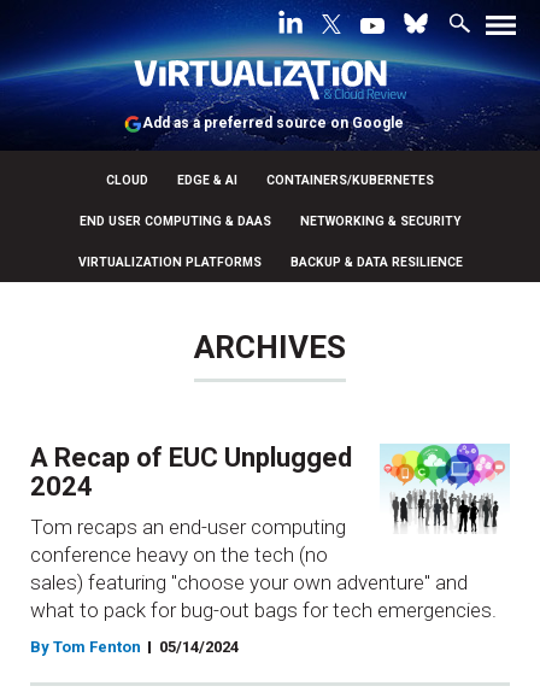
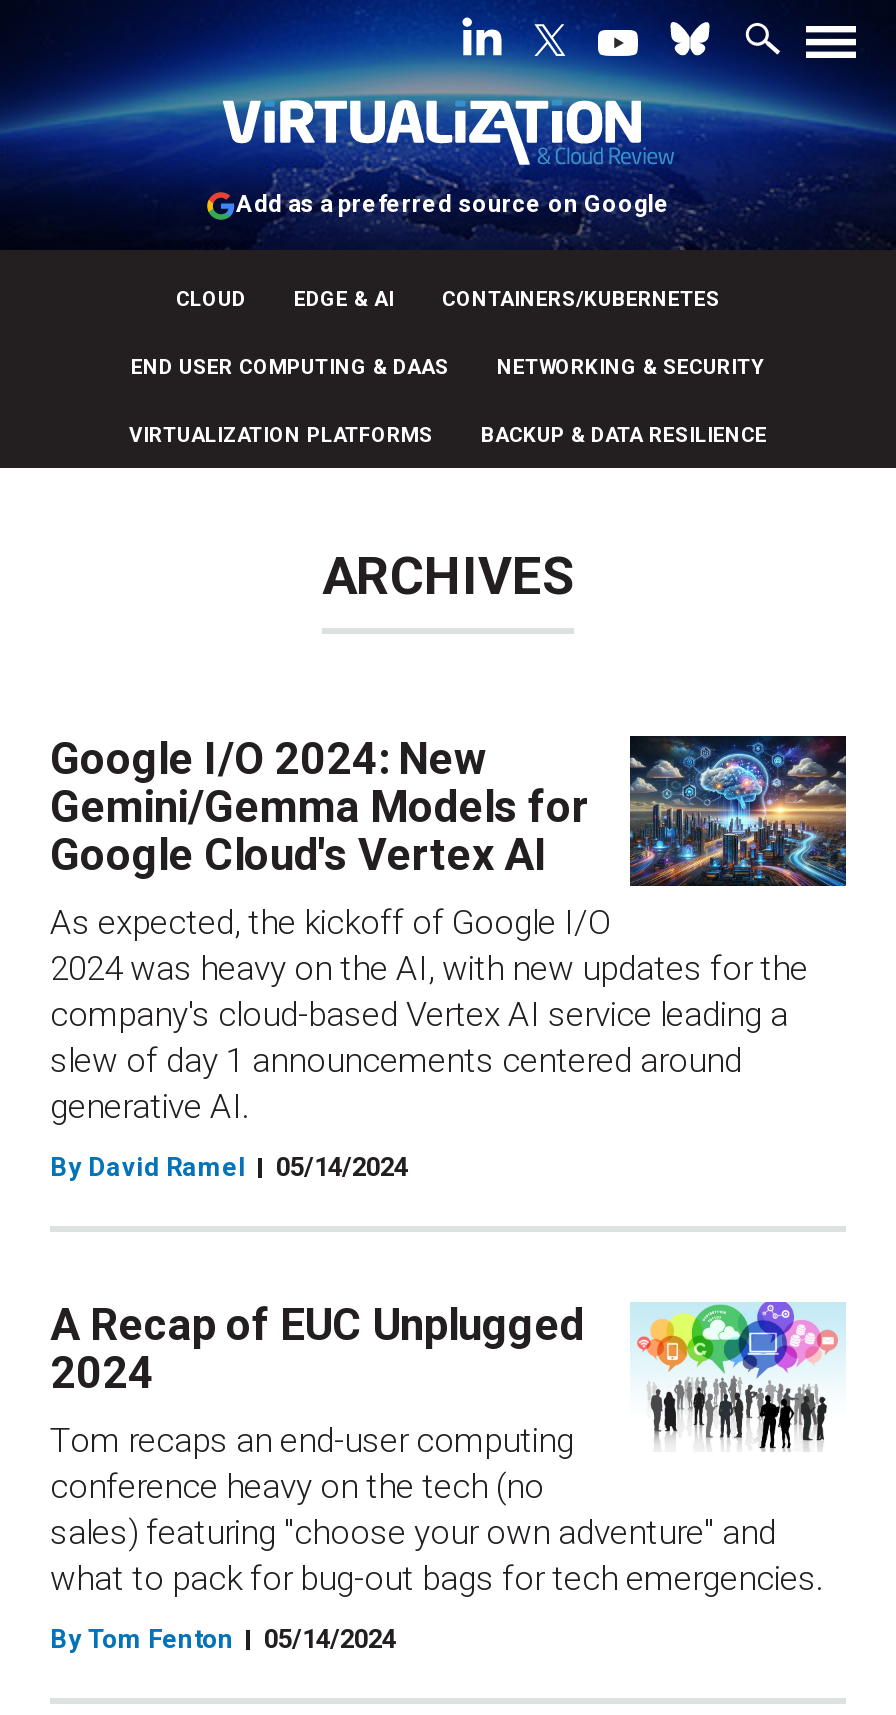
none -> [50,734,848,1182] [image] | Google I/O 2024: New | Gemini/Gemma Models for | Google Cloud's Vertex AI | As expected, the kickoff of Google I/O | 2024 was heavy on the AI, with new updates for the | company's cloud-based Vertex AI service leading a | slew of day 1 announcements centered around | generative AI. | By David Ramel | 05/14/2024

